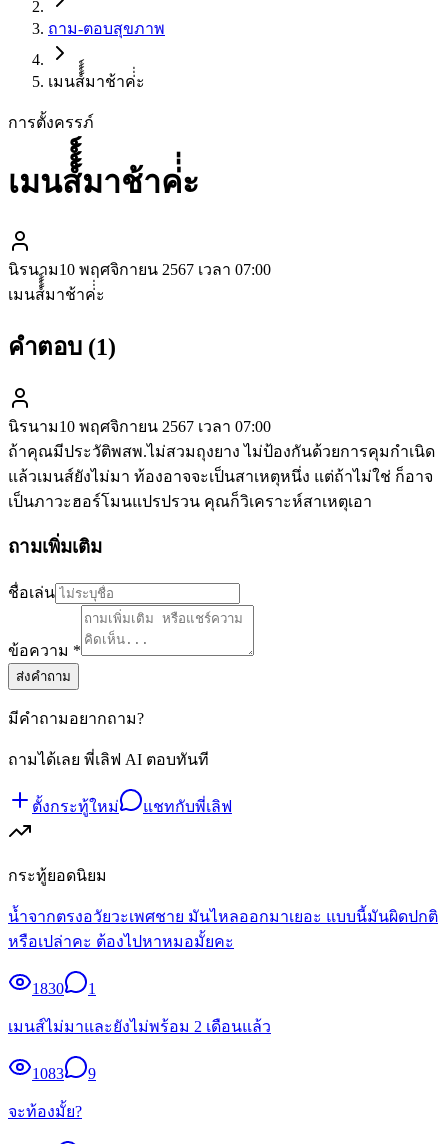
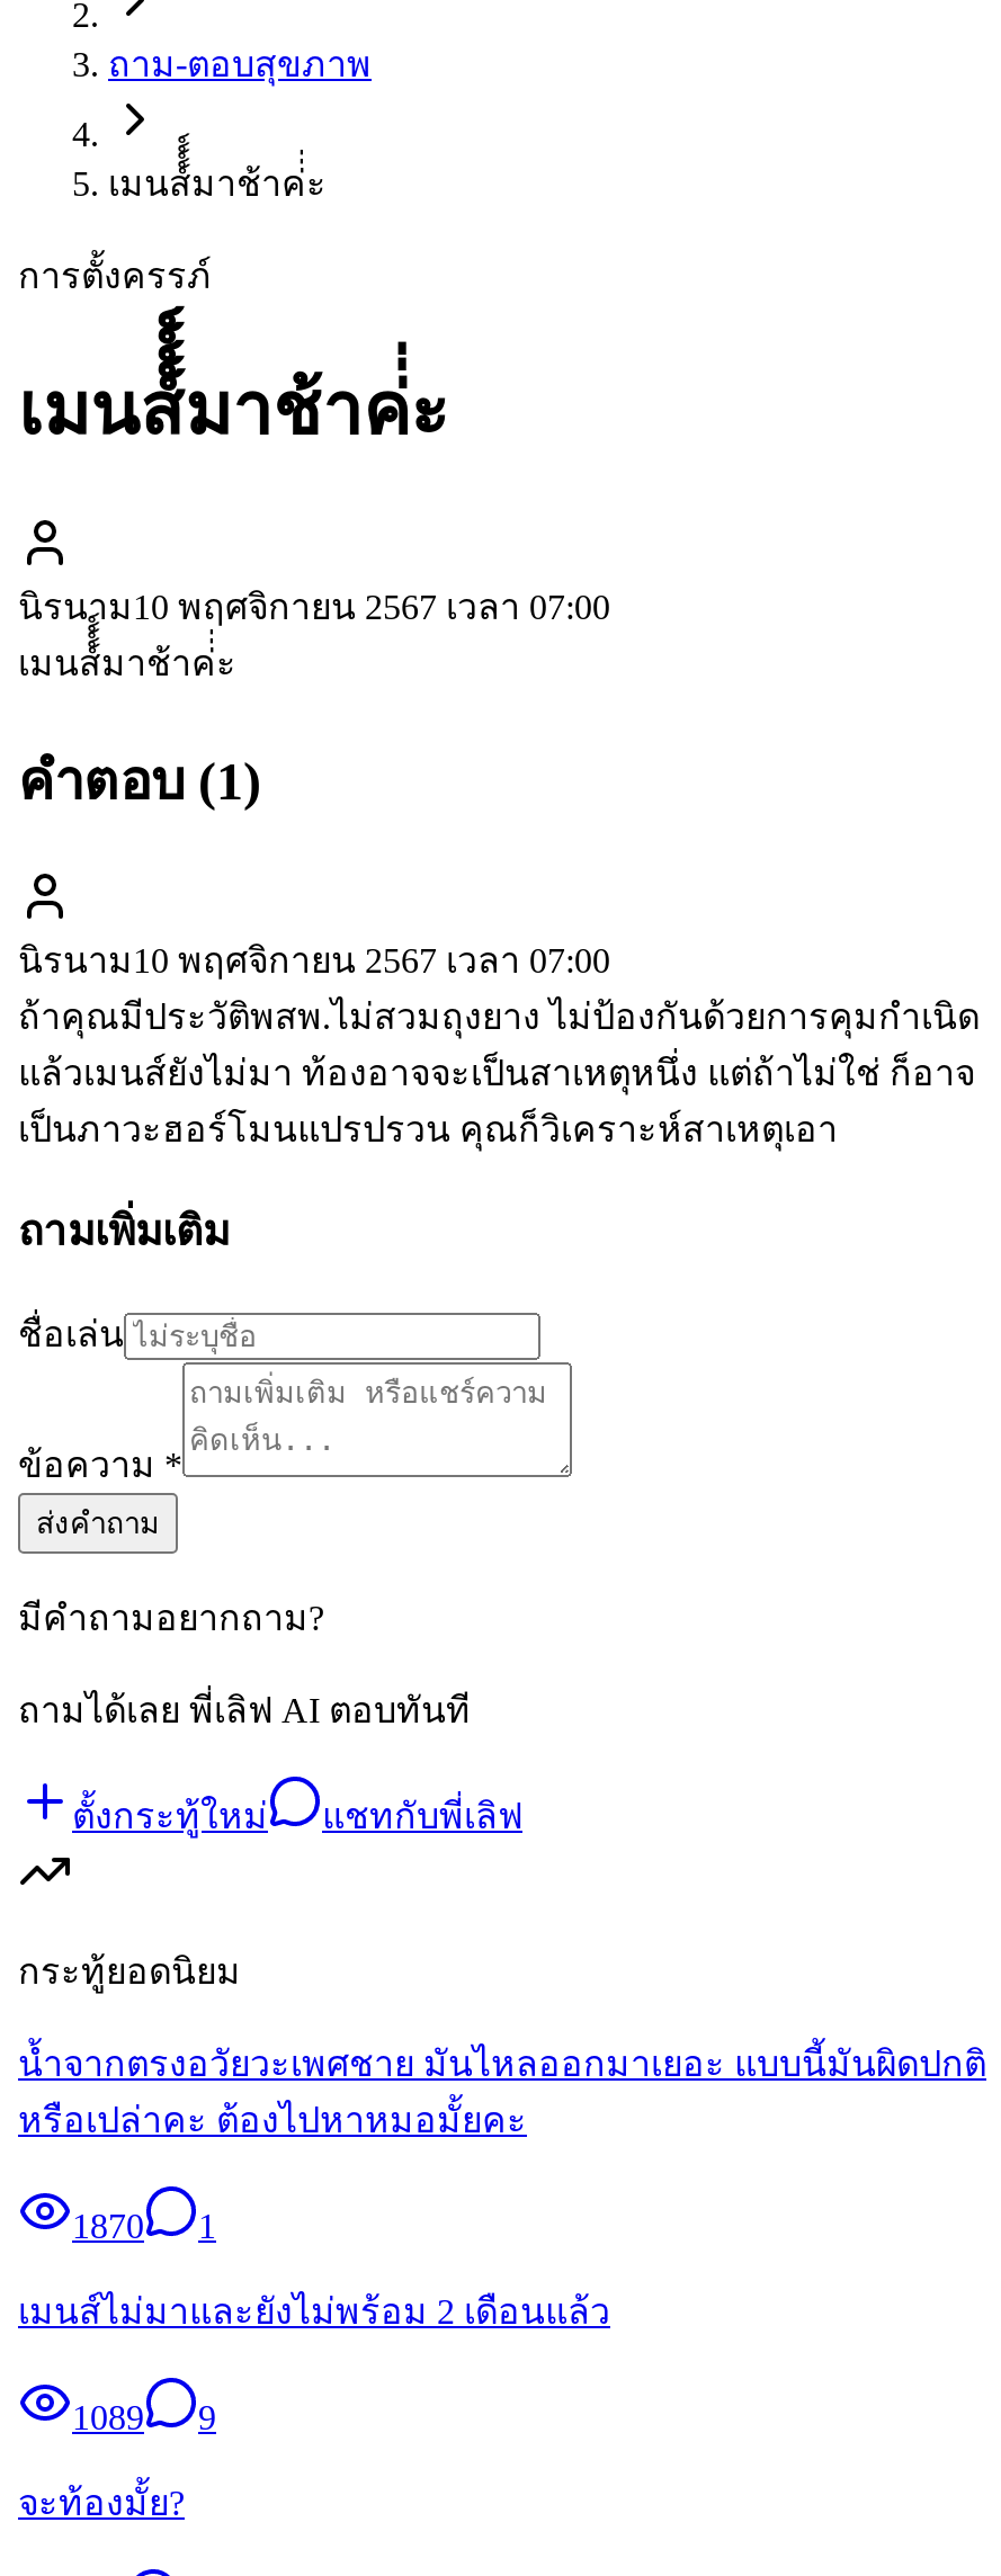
[32,980,96,997] 1830 1 -> [72,2207,216,2245] 1870 1
[32,1065,96,1082] 1083 9 -> [72,2398,216,2437] 1089 9

